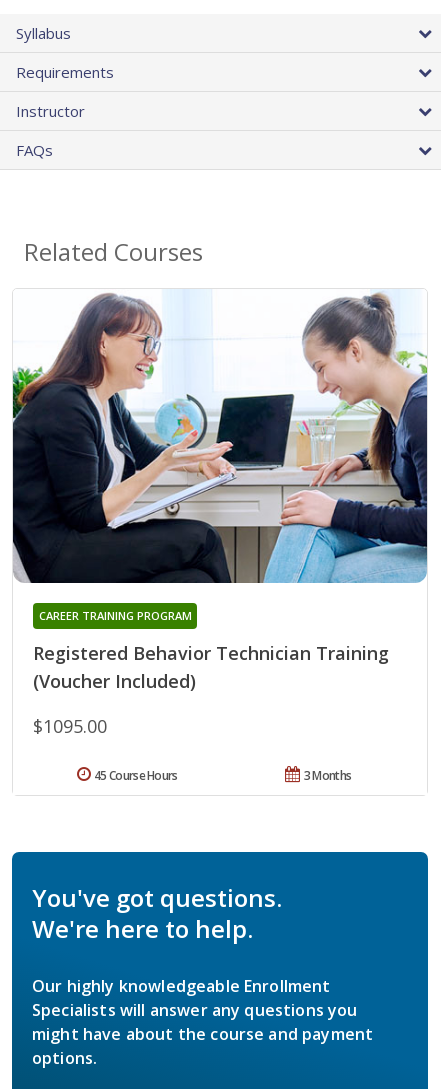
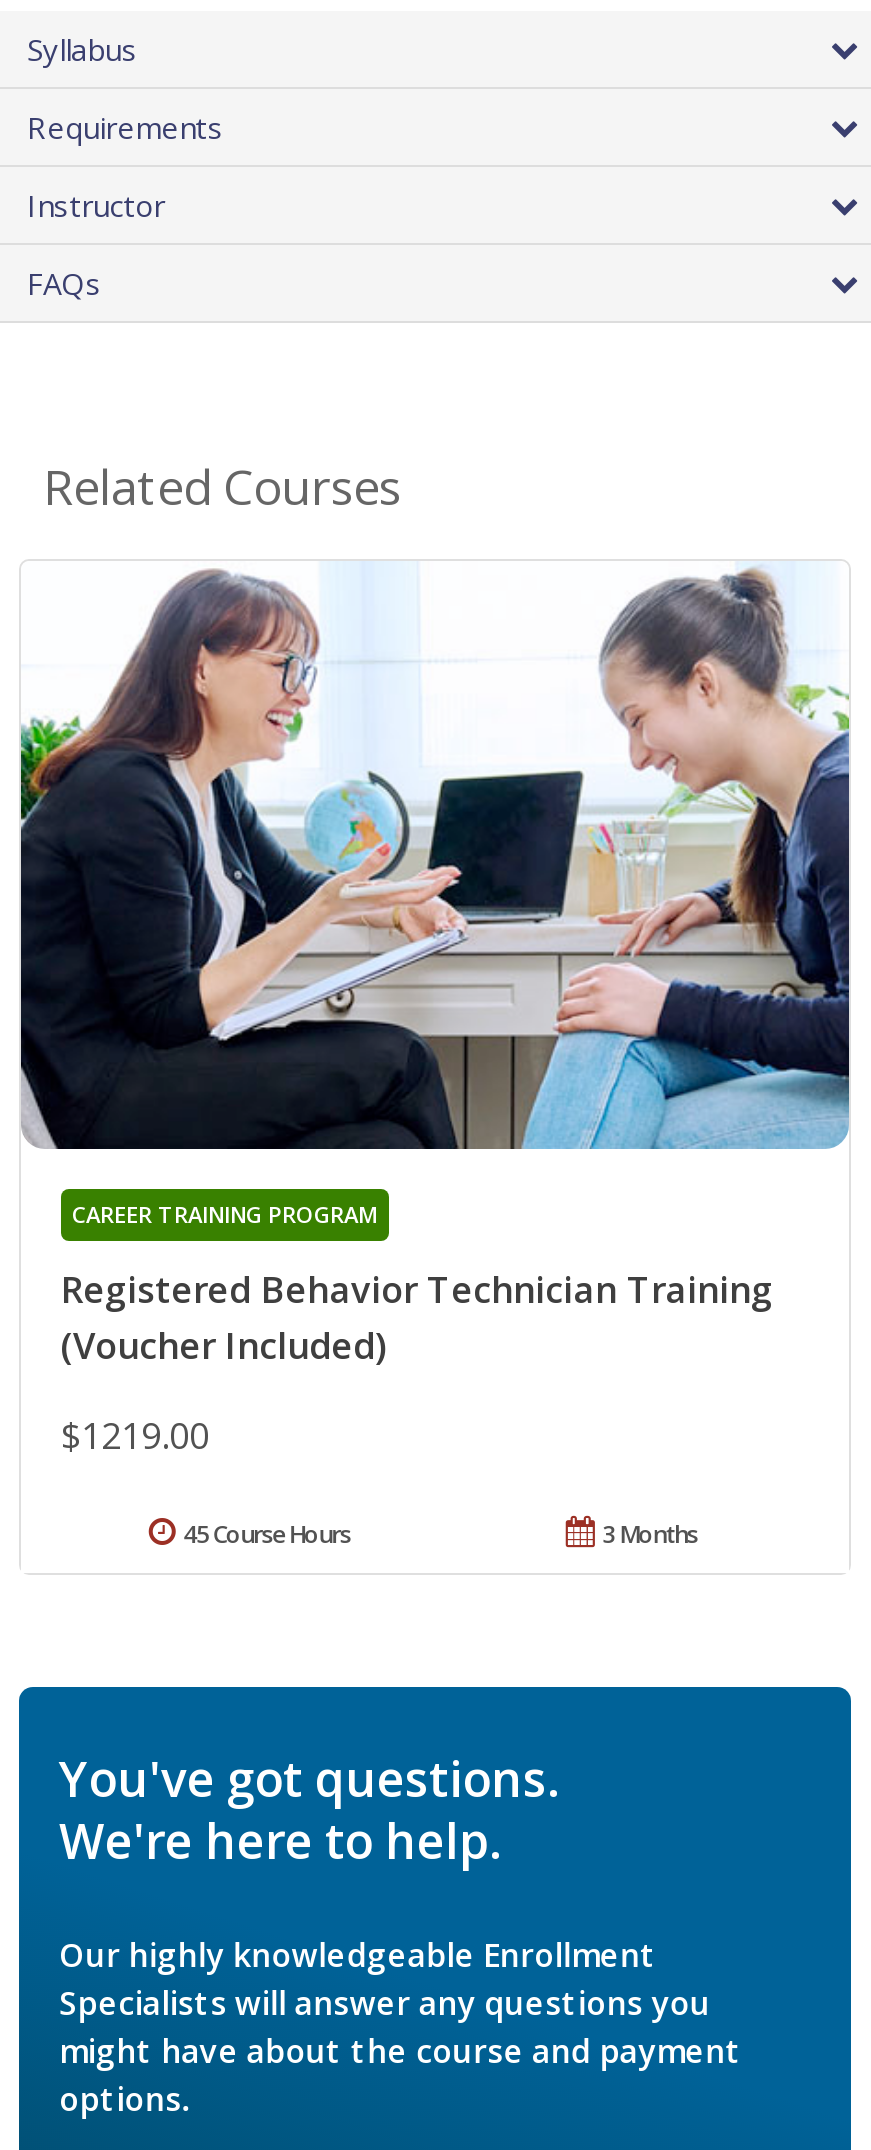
[33,714,107,738] $1095.00 -> [61,1411,209,1459] $1219.00

